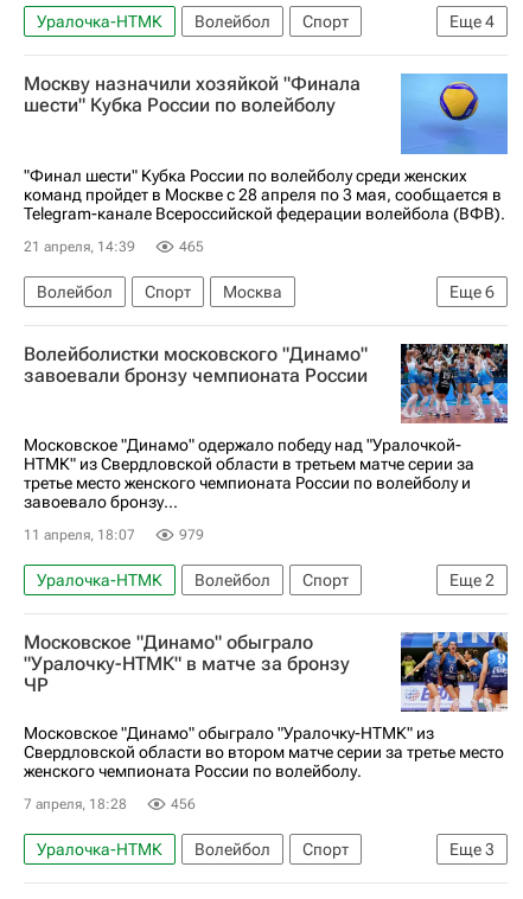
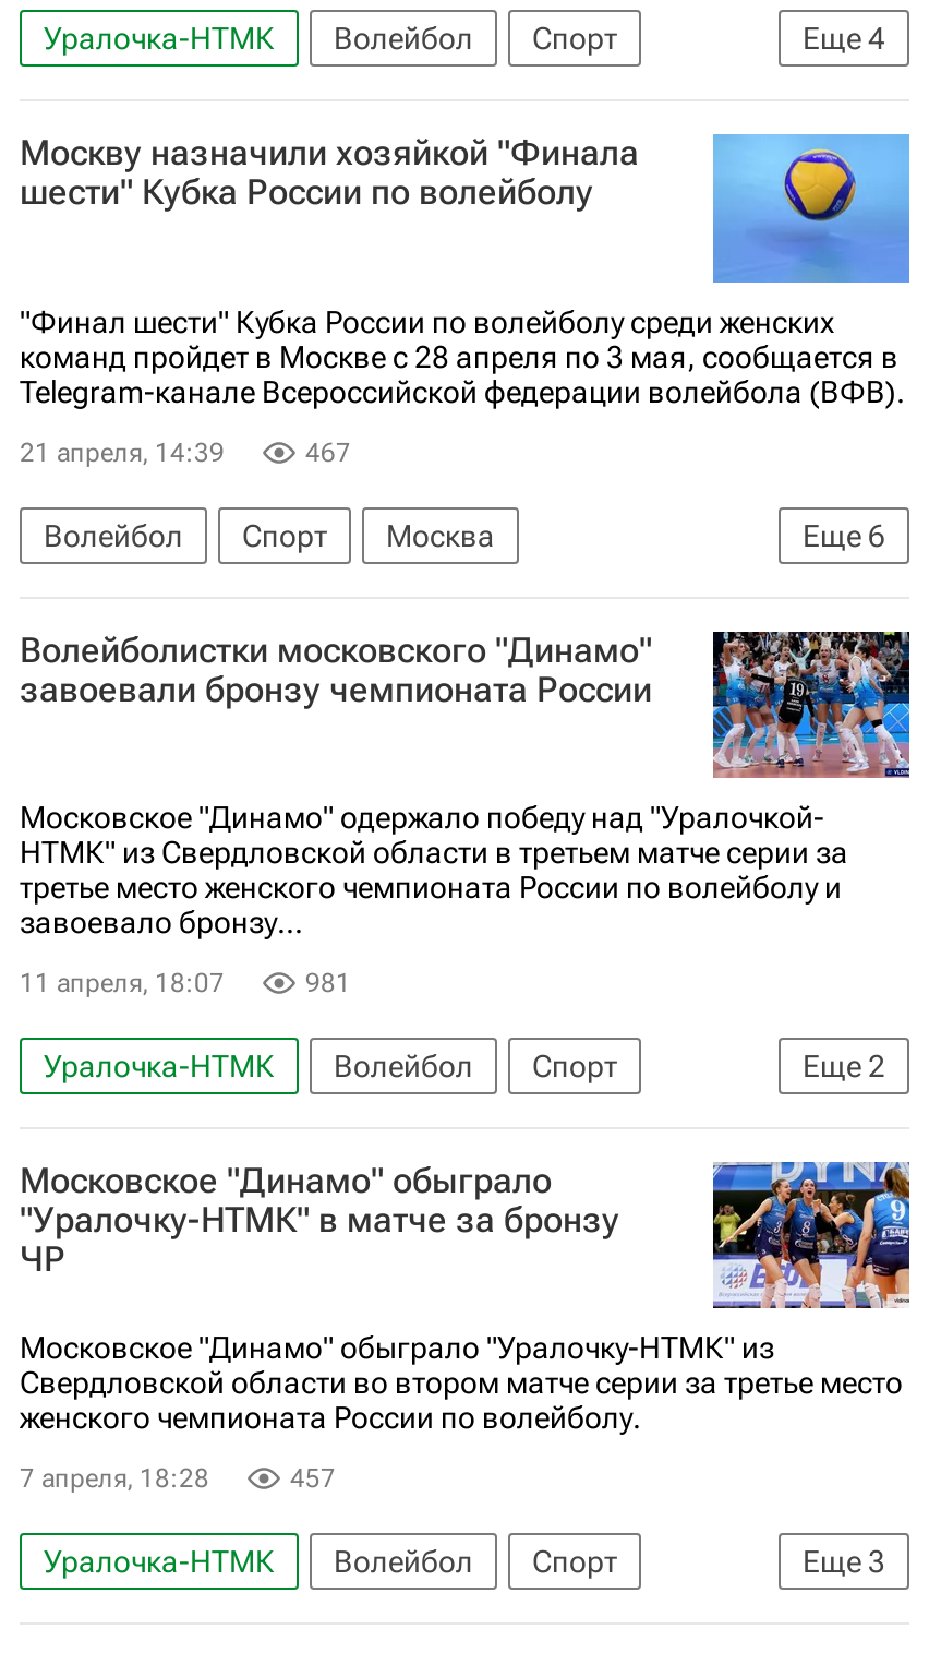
[179,238,204,254] 465 -> [305,436,351,467] 467
[179,526,204,543] 979 -> [305,967,351,997] 981
[171,795,196,812] 456 -> [290,1462,336,1493] 457

